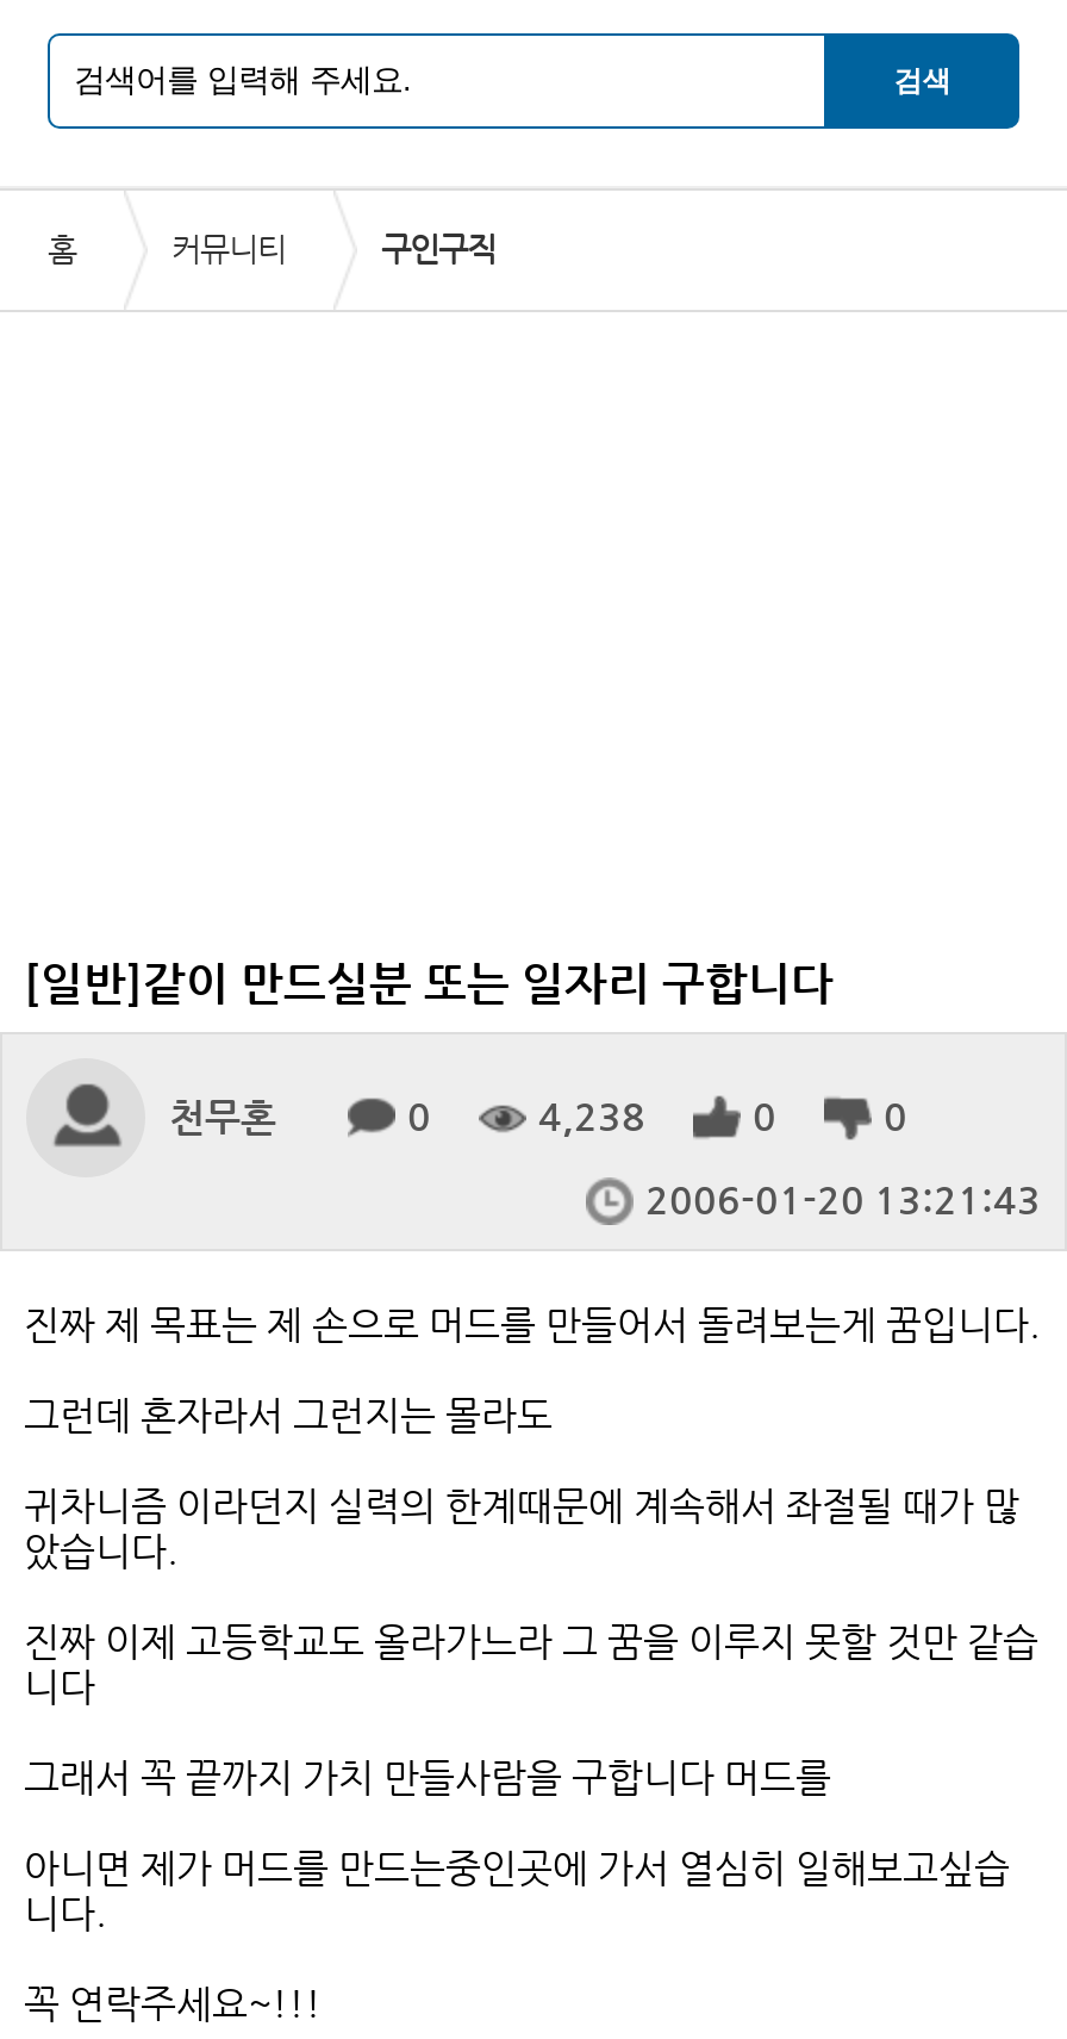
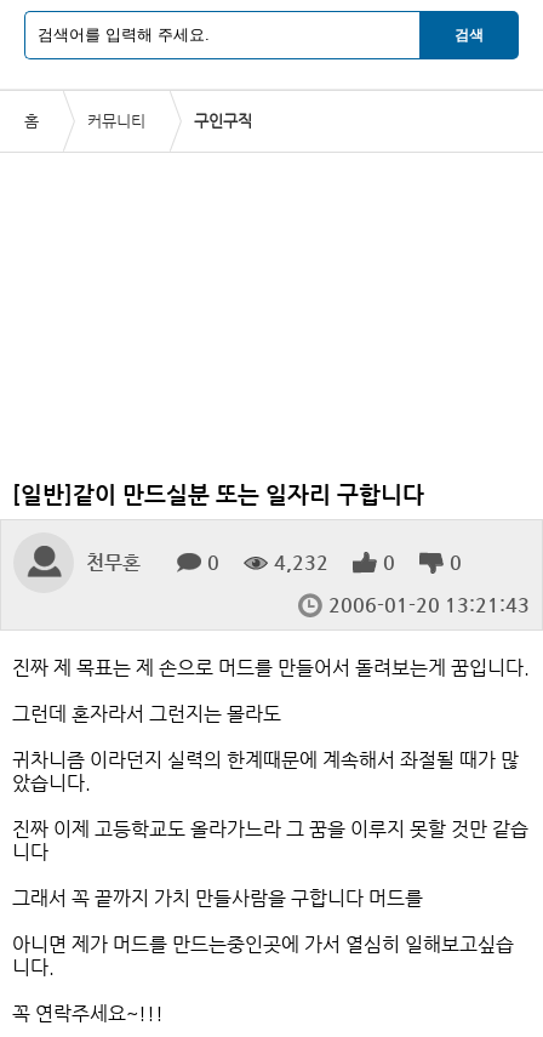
[538,1094,645,1139] 4,238 -> [274,551,328,574] 4,232

